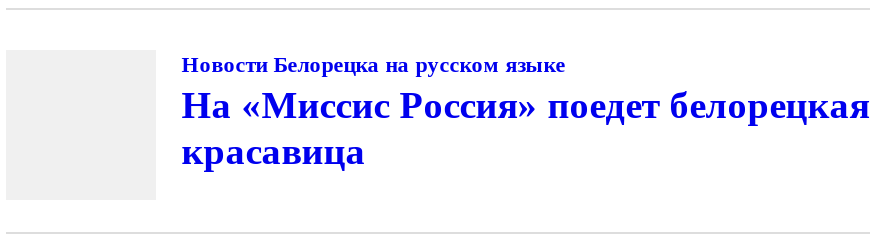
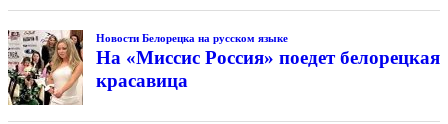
none -> [7,29,84,106] [image]

